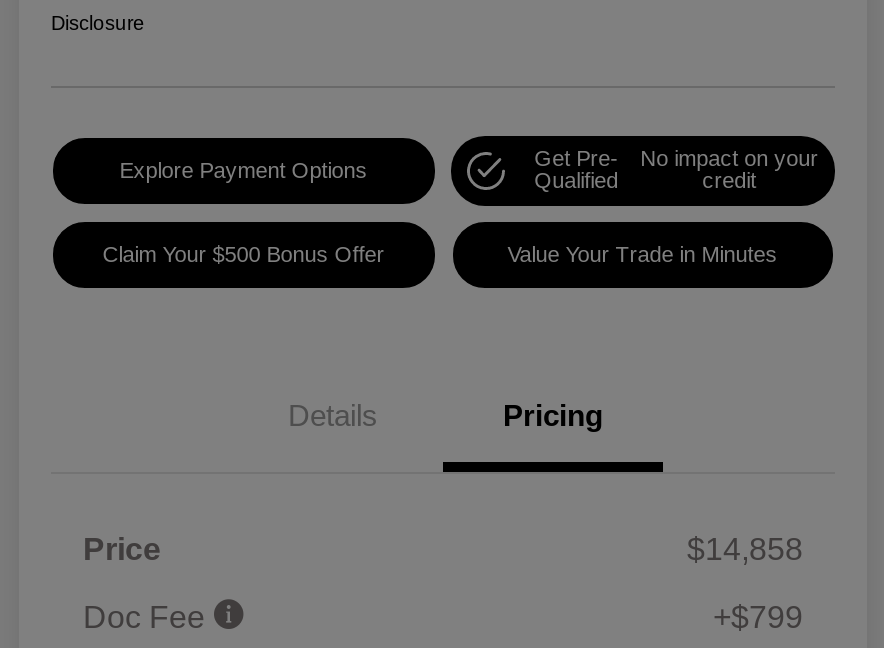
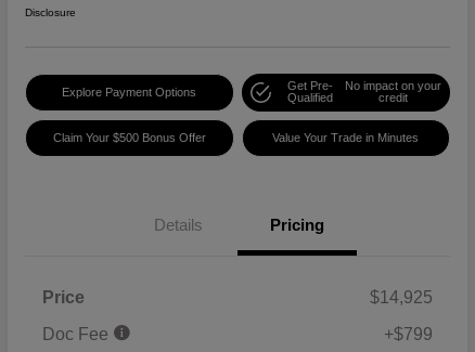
[687,532,803,566] $14,858 -> [370,288,433,306] $14,925

